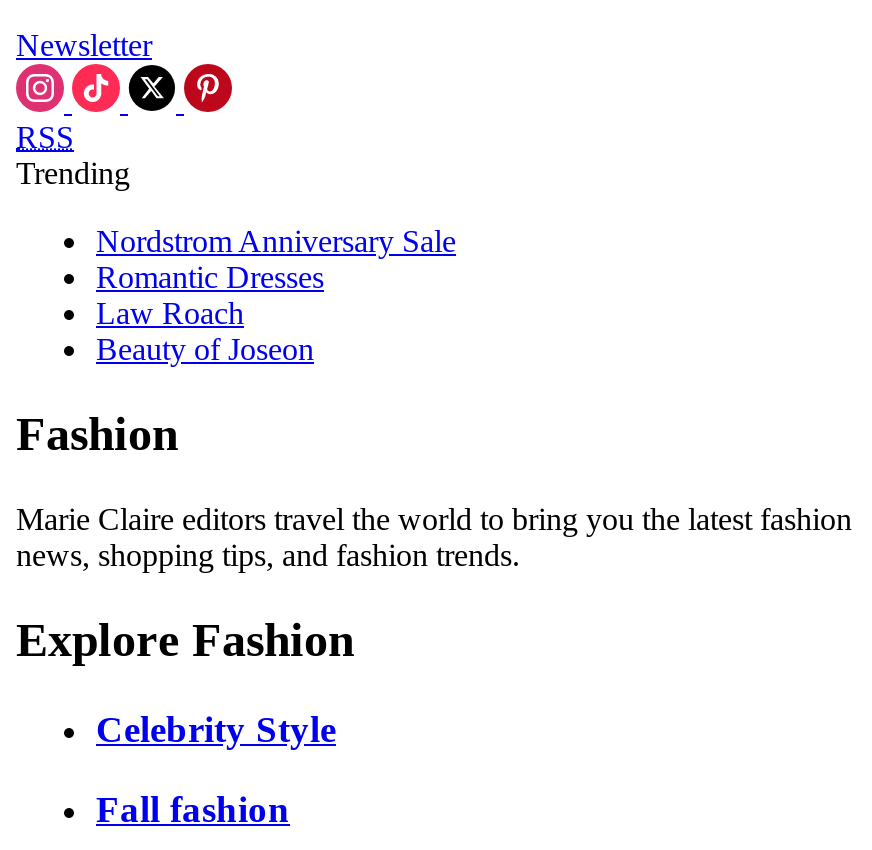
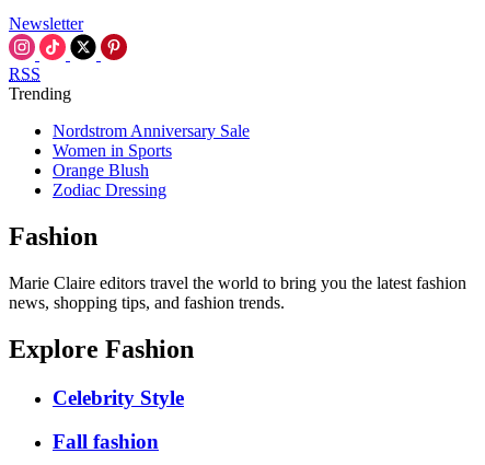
[96,260,324,366] Romantic Dresses | Law Roach | Beauty of Joseon -> [53,141,172,199] Women in Sports | Orange Blush | Zodiac Dressing

